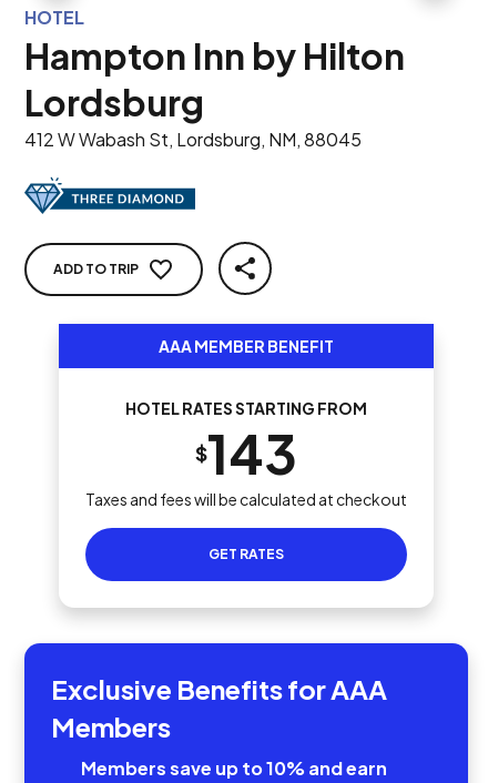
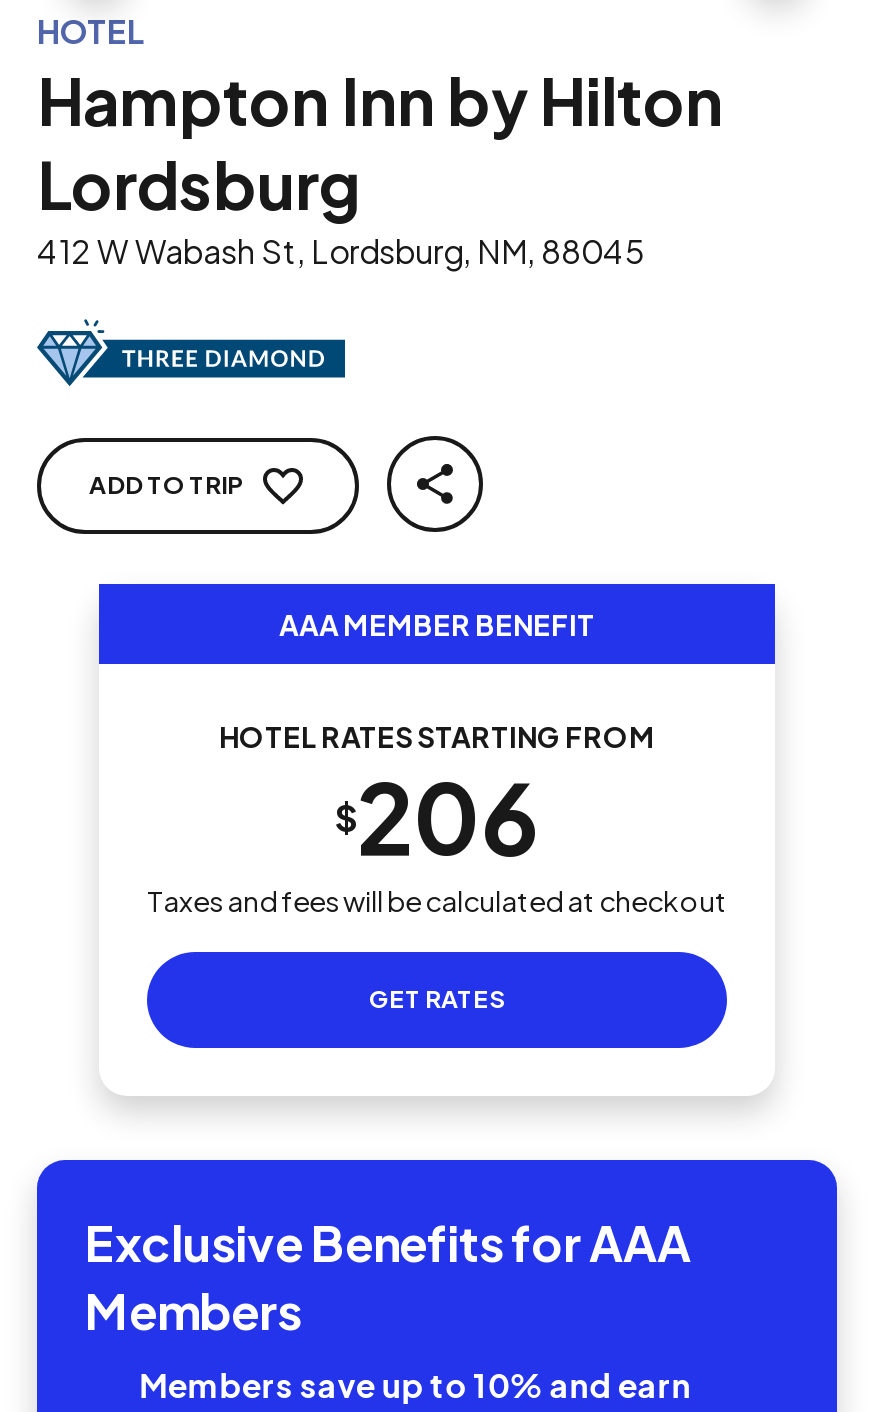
[195,419,297,487] $143 -> [335,756,539,878] $206

